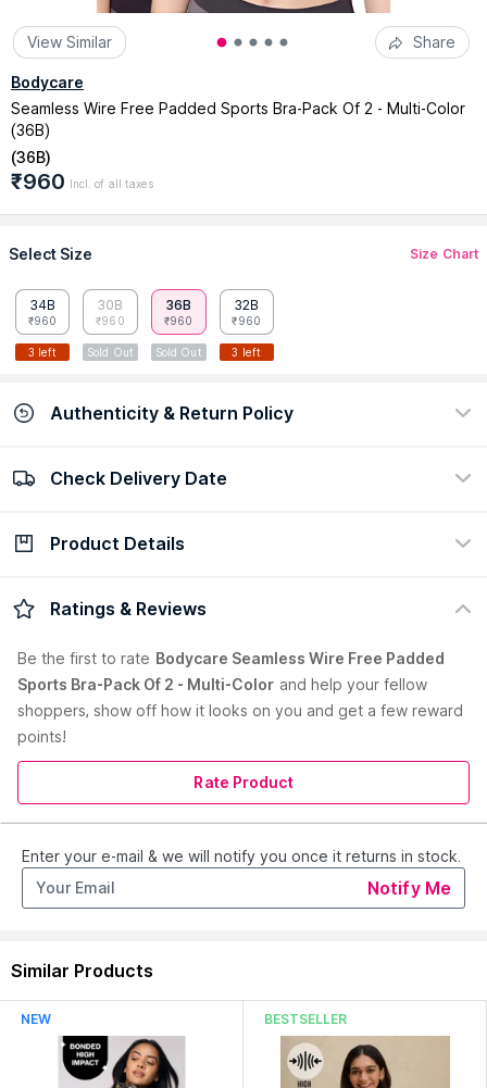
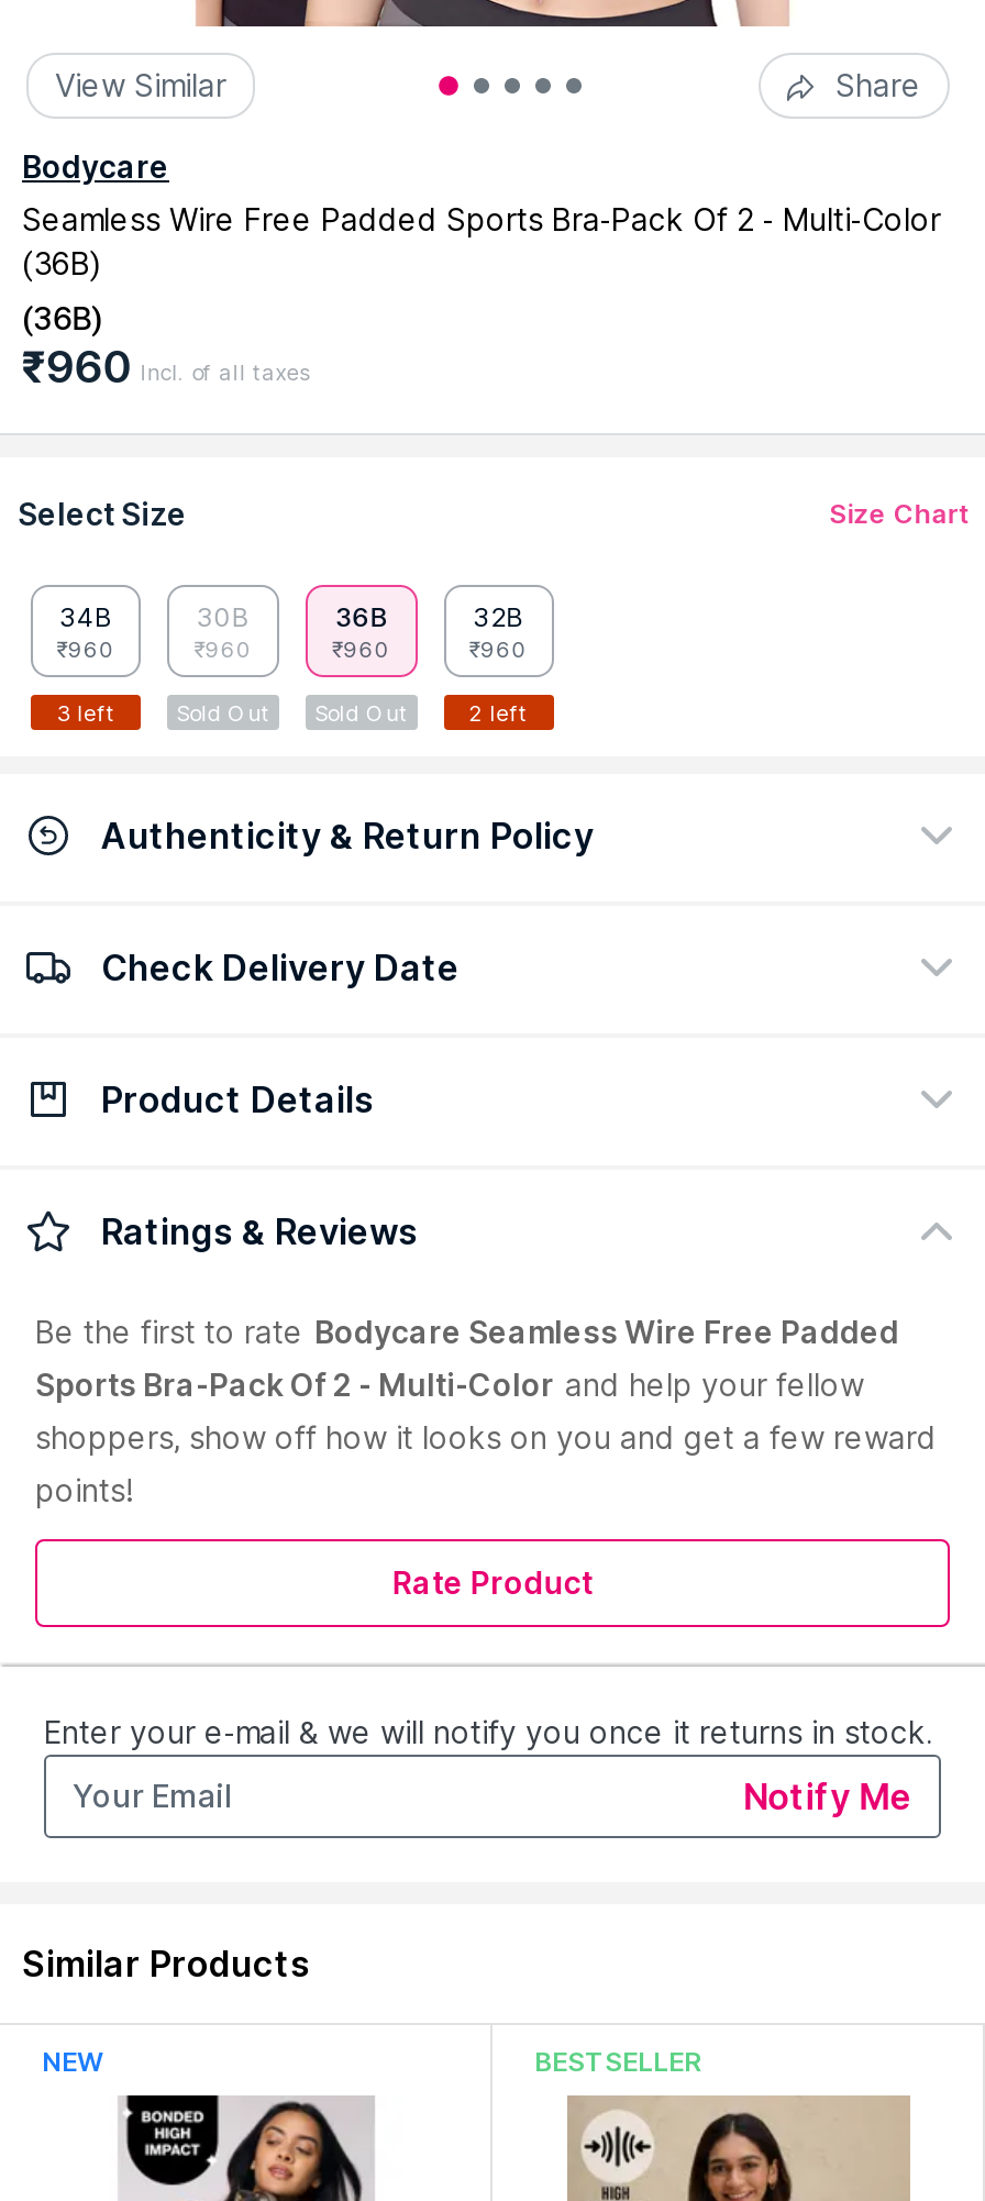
[232,345,261,358] 3 left -> [469,698,527,725] 2 left

